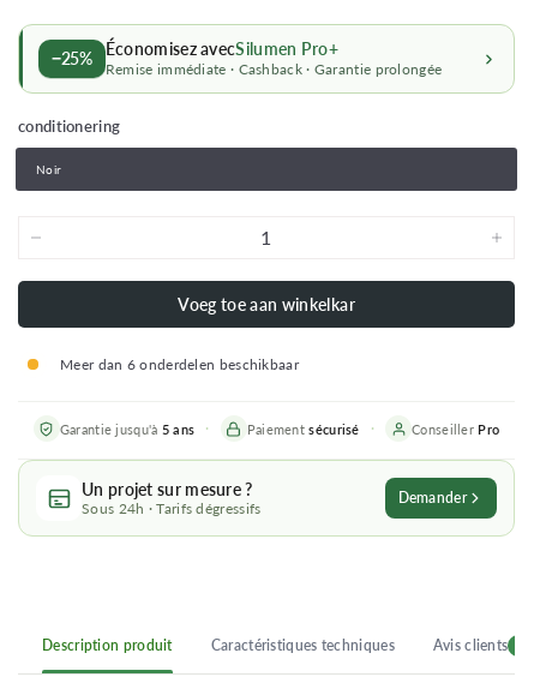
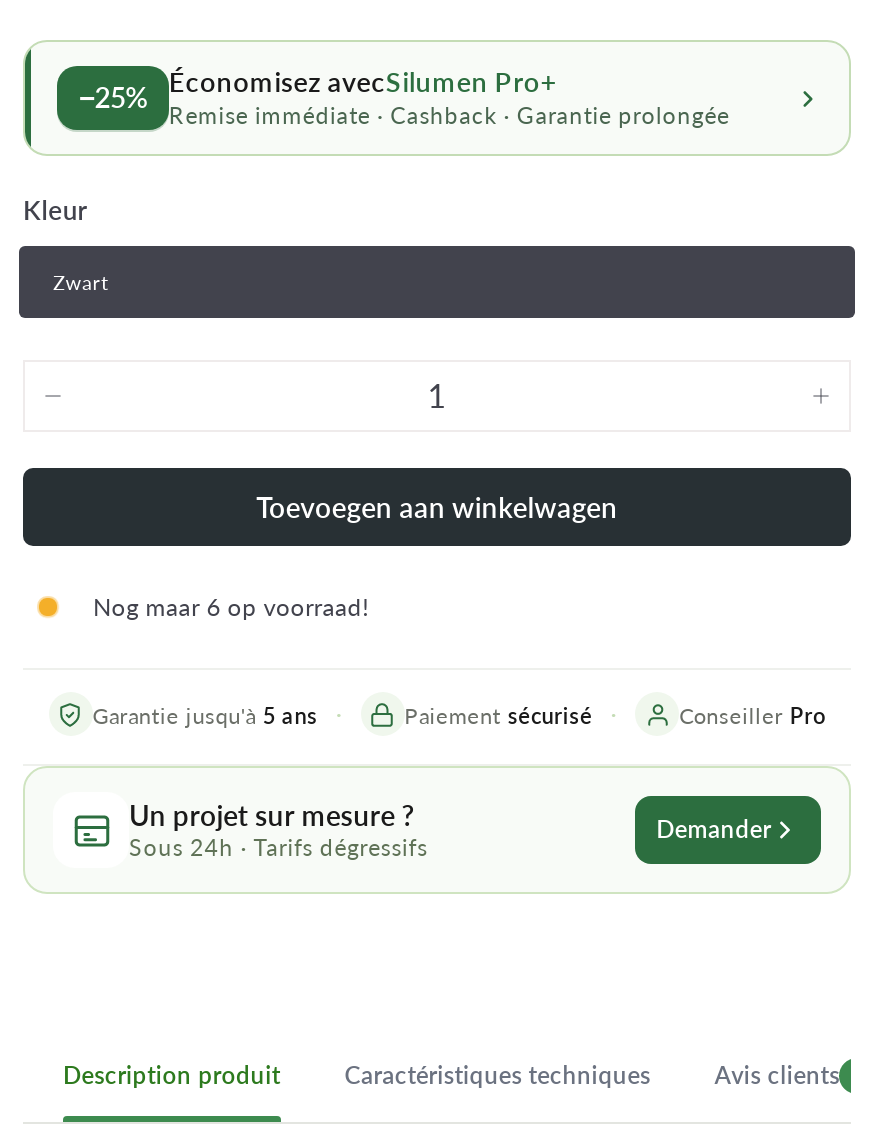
[18,116,120,136] conditionering -> [23,194,88,226] Kleur
[36,162,61,176] Noir -> [53,270,110,294] Zwart
[178,294,355,314] Voeg toe aan winkelkar -> [256,490,618,524] Toevoegen aan winkelwagen
[60,355,299,373] Meer dan 6 onderdelen beschikbaar -> [93,591,369,621] Nog maar 6 op voorraad!

